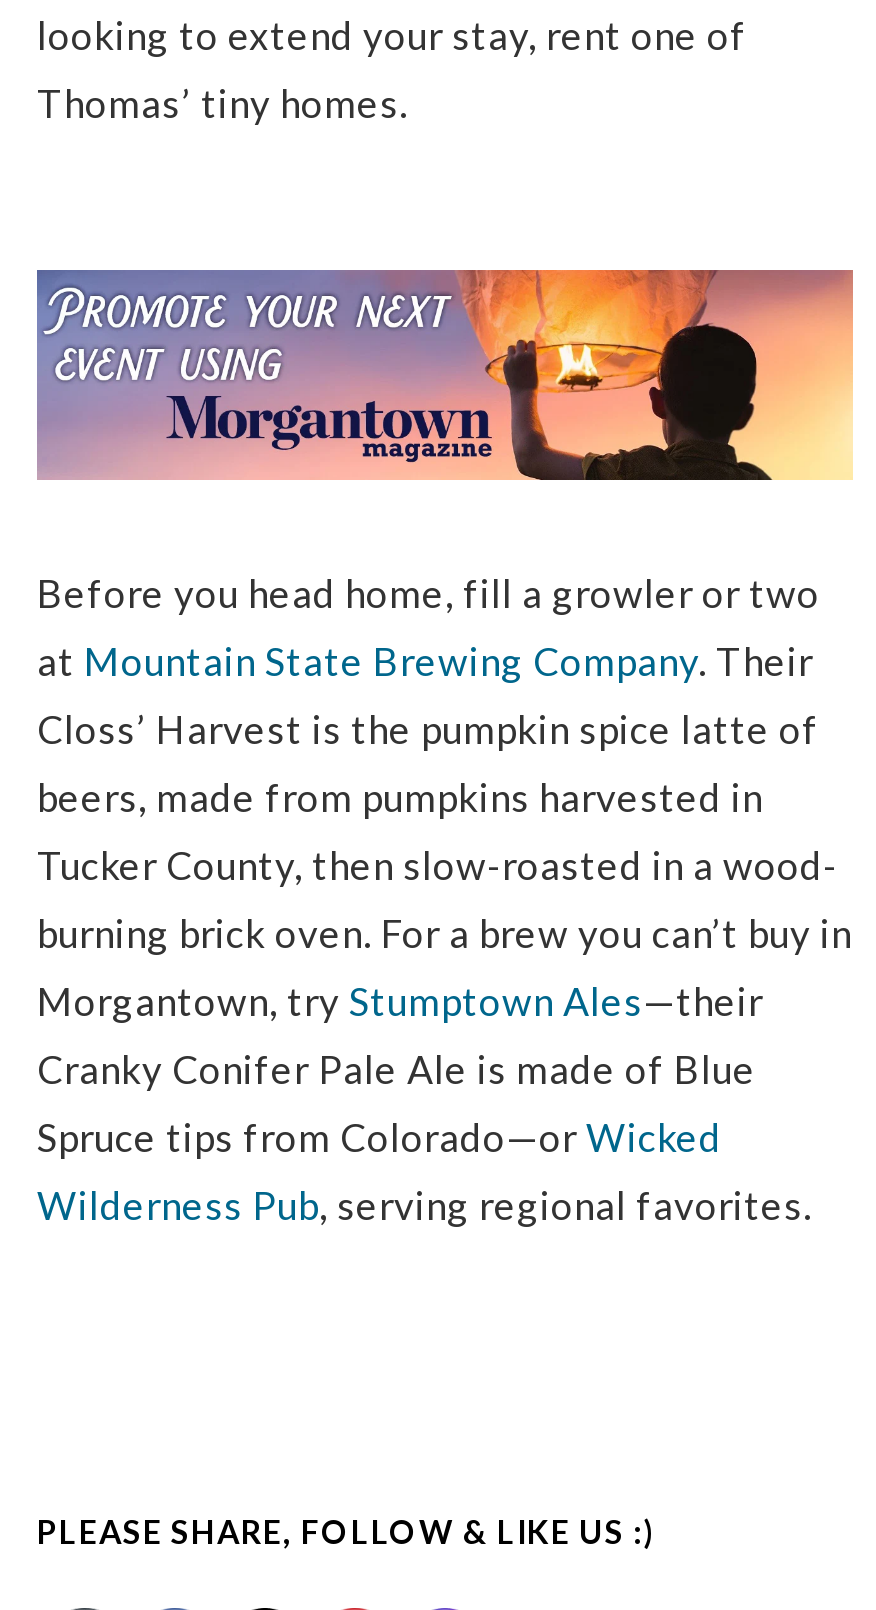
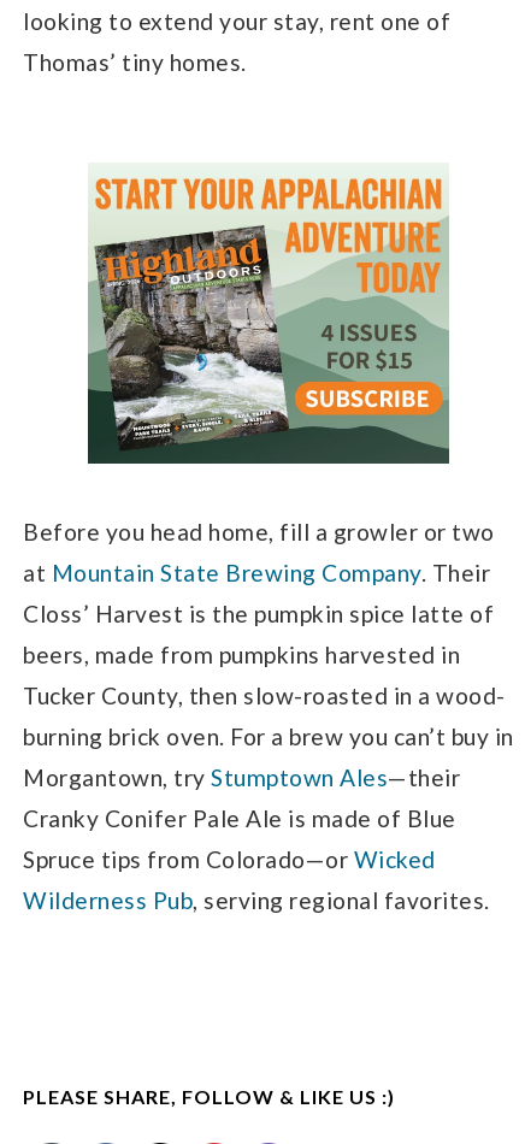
[35,268,855,482] [image] -> [87,176,450,465] [image]

